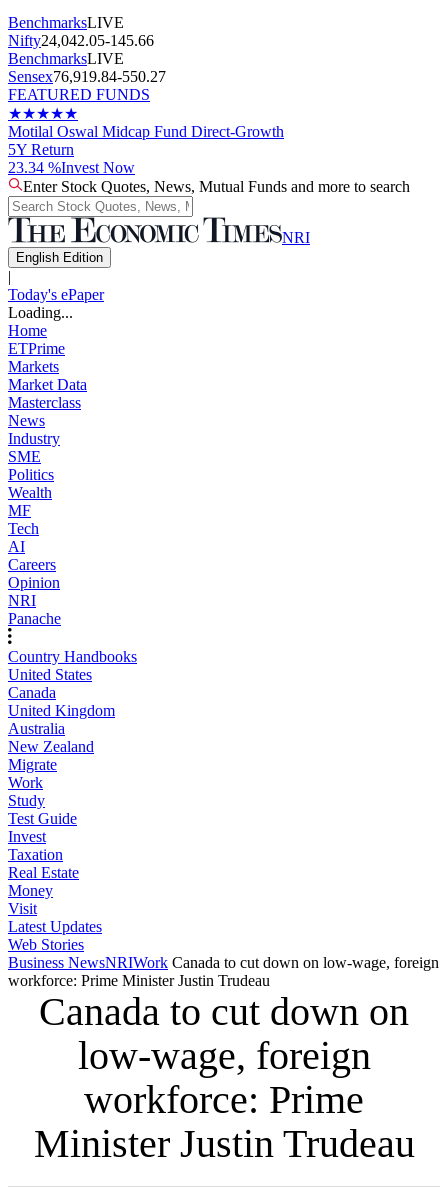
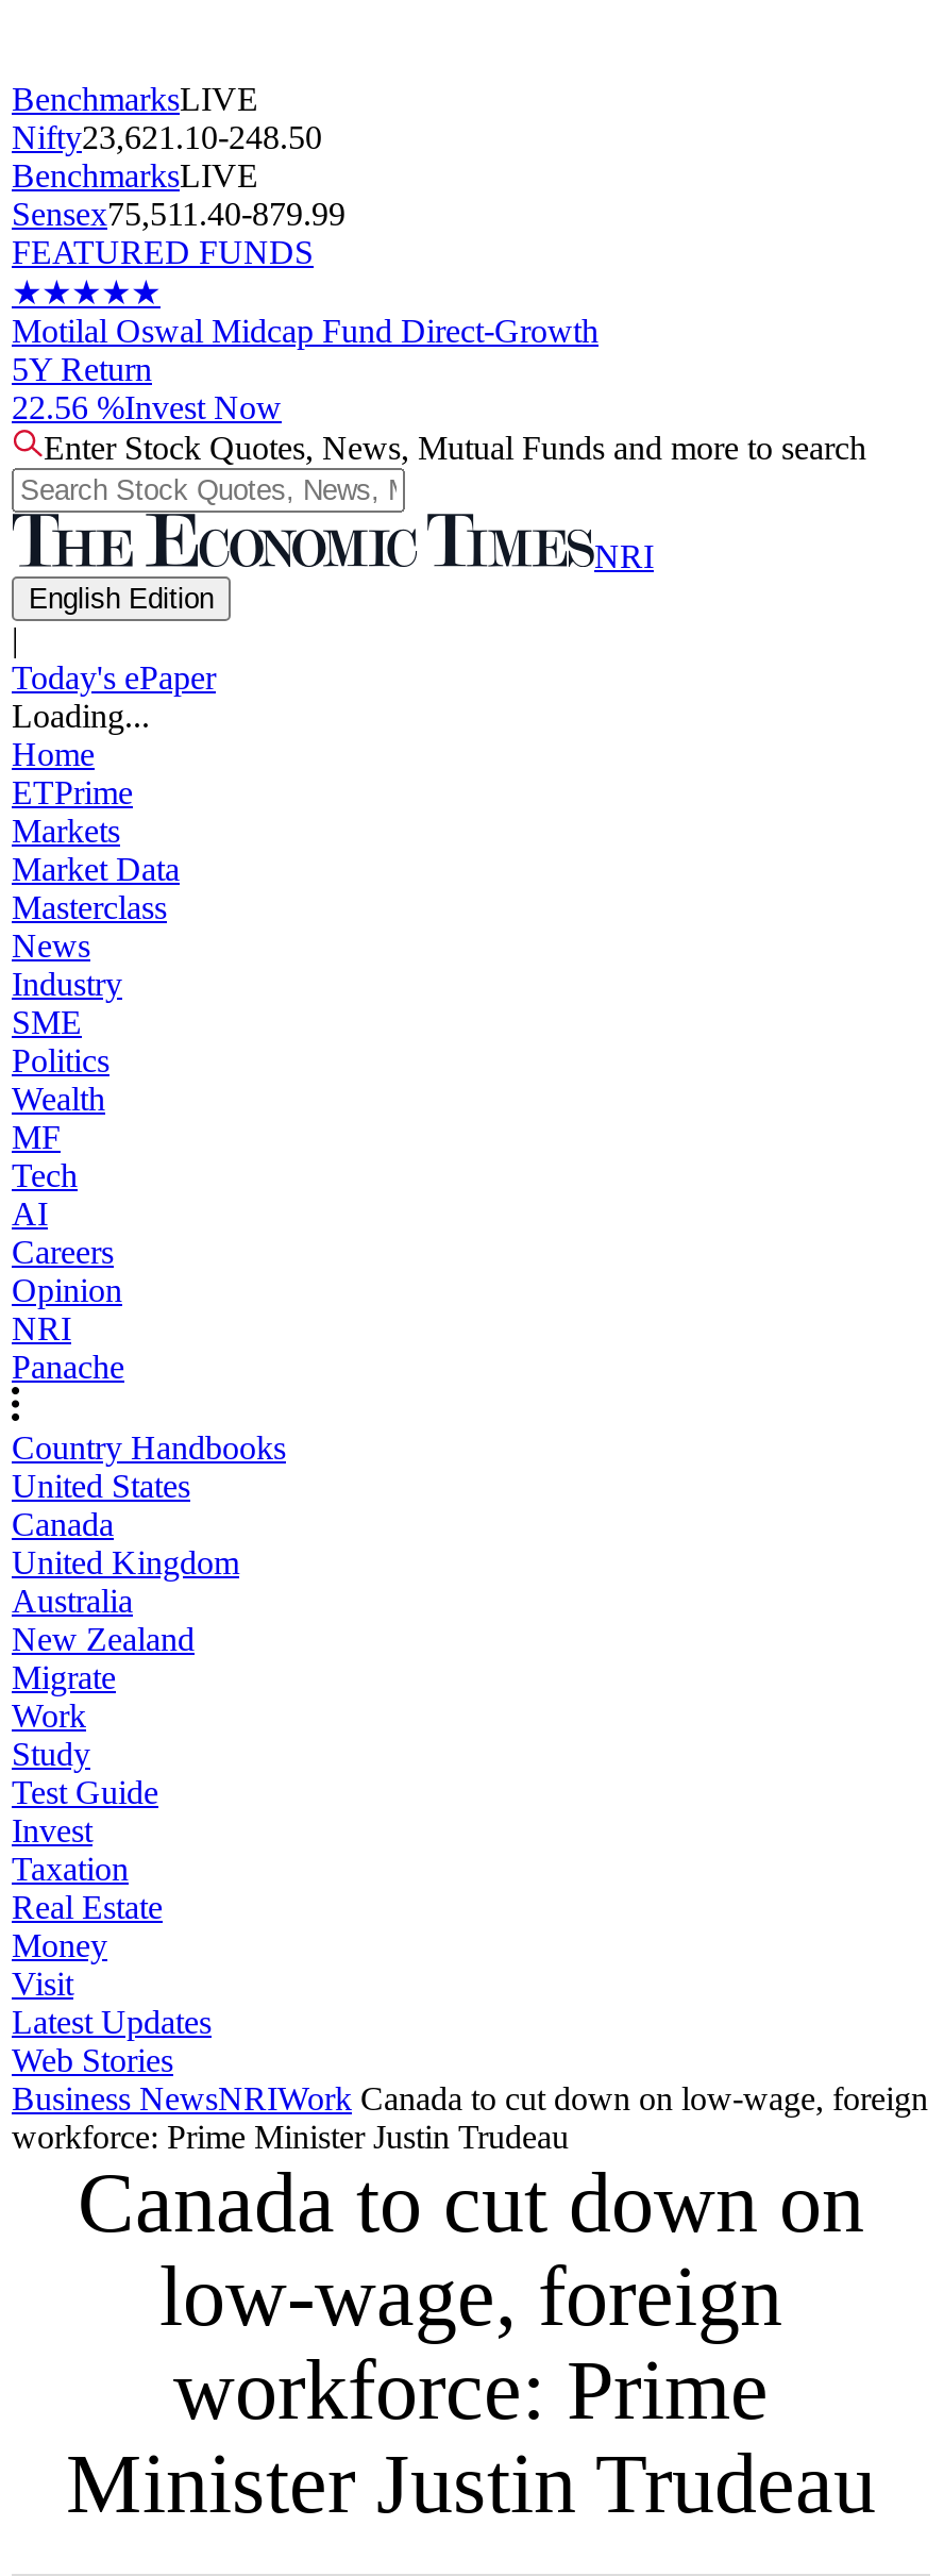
[8,32,154,49] Nifty24,042.05-145.66 -> [12,119,322,155] Nifty23,621.10-248.50
[8,68,166,85] Sensex76,919.84-550.27 -> [12,196,345,232] Sensex75,511.40-879.99
[8,159,135,176] 23.34%Invest Now -> [12,389,282,425] 22.56%Invest Now

